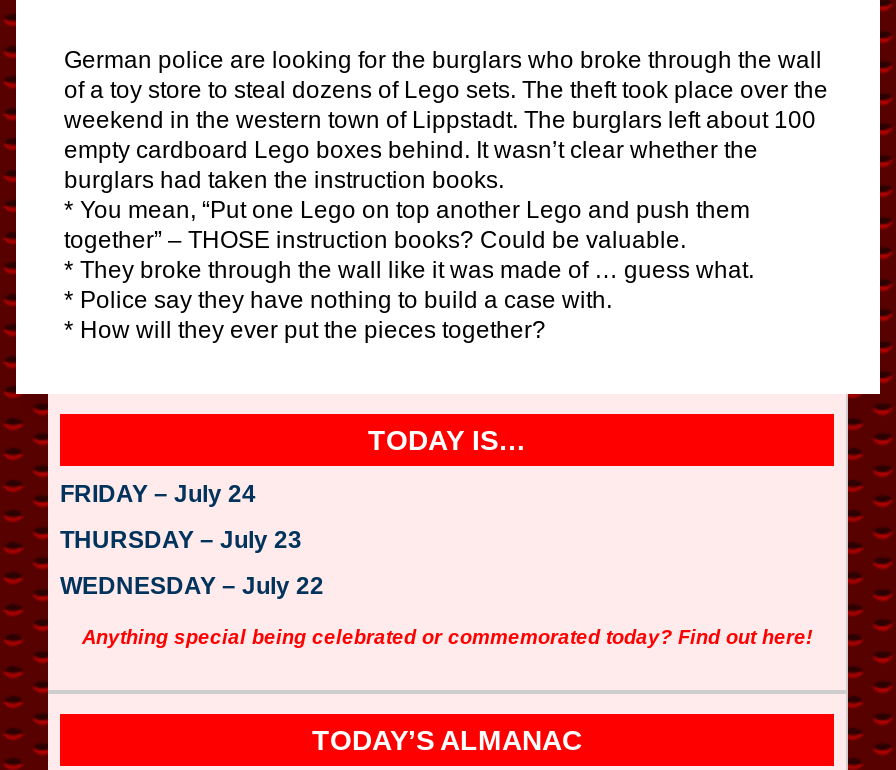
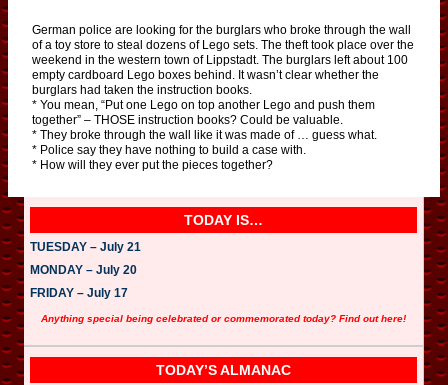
[60,479,256,507] FRIDAY – July 24 -> [30,240,141,254] TUESDAY – July 21
[60,525,302,553] THURSDAY – July 23 -> [30,263,137,277] MONDAY – July 20
[60,571,324,599] WEDNESDAY – July 22 -> [30,286,128,300] FRIDAY – July 17

